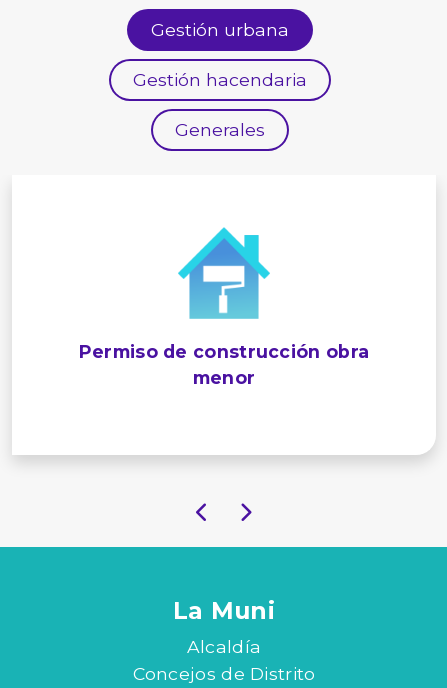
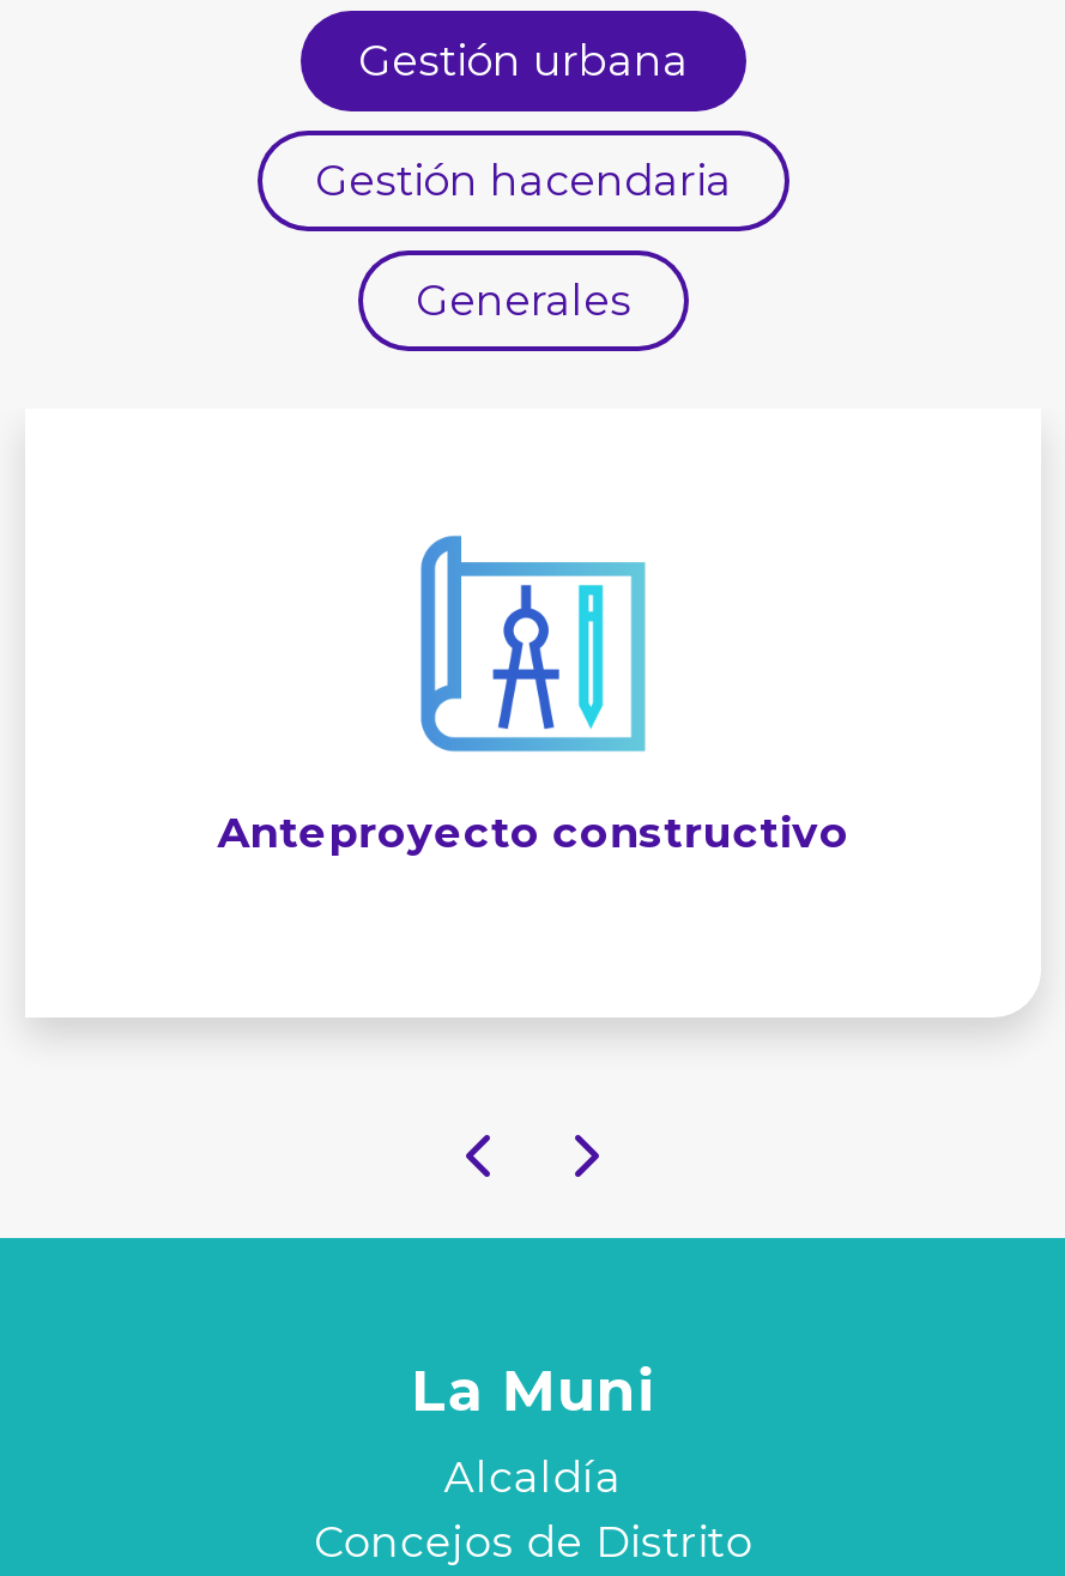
[79,227,369,387] [image] | Permiso de construcción obra | menor -> [217,533,849,856] [image] | Anteproyecto constructivo

